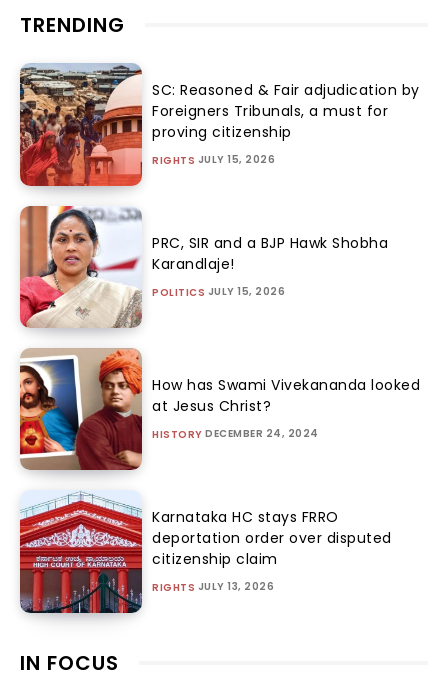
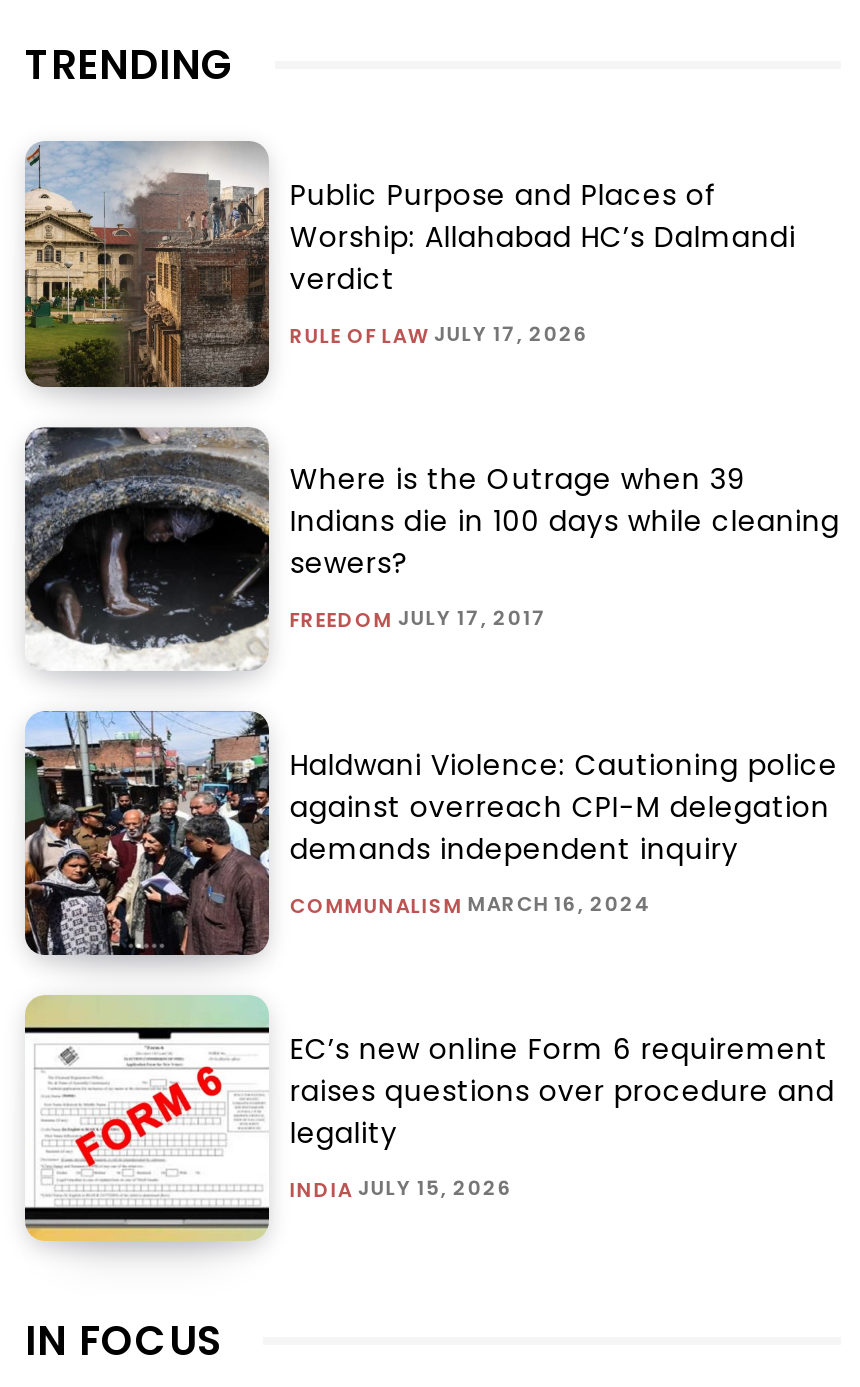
[19,65,420,187] [image] | SC: Reasoned & Fair adjudication by | Foreigners Tribunals, a must for | proving citizenship -> [23,143,796,389] [image] | Public Purpose and Places of | Worship: Allahabad HC’s Dalmandi | verdict
[152,152,275,168] RIGHTS JULY 15, 2026 -> [290,319,589,351] RULE OF LAW JULY 17, 2026
[19,205,388,329] [image] | PRC, SIR and a BJP Hawk Shobha | Karandlaje! -> [23,425,840,671] [image] | Where is the Outrage when 39 | Indians die in 100 days while cleaning | sewers?
[152,284,285,300] POLITICS JULY 15, 2026 -> [290,603,547,635] FREEDOM JULY 17, 2017
[19,348,420,471] [image] | How has Swami Vivekananda looked | at Jesus Christ? -> [23,711,838,957] [image] | Haldwani Violence: Cautioning police | against overreach CPI-M delegation | demands independent inquiry
[152,426,319,442] HISTORY DECEMBER 24, 2024 -> [290,888,652,920] COMMUNALISM MARCH 16, 2024
[19,490,392,614] [image] | Karnataka HC stays FRRO | deportation order over disputed | citizenship claim -> [23,993,835,1241] [image] | EC’s new online Form 6 requirement | raises questions over procedure and | legality
[152,579,274,595] RIGHTS JULY 13, 2026 -> [290,1173,513,1205] INDIA JULY 15, 2026

